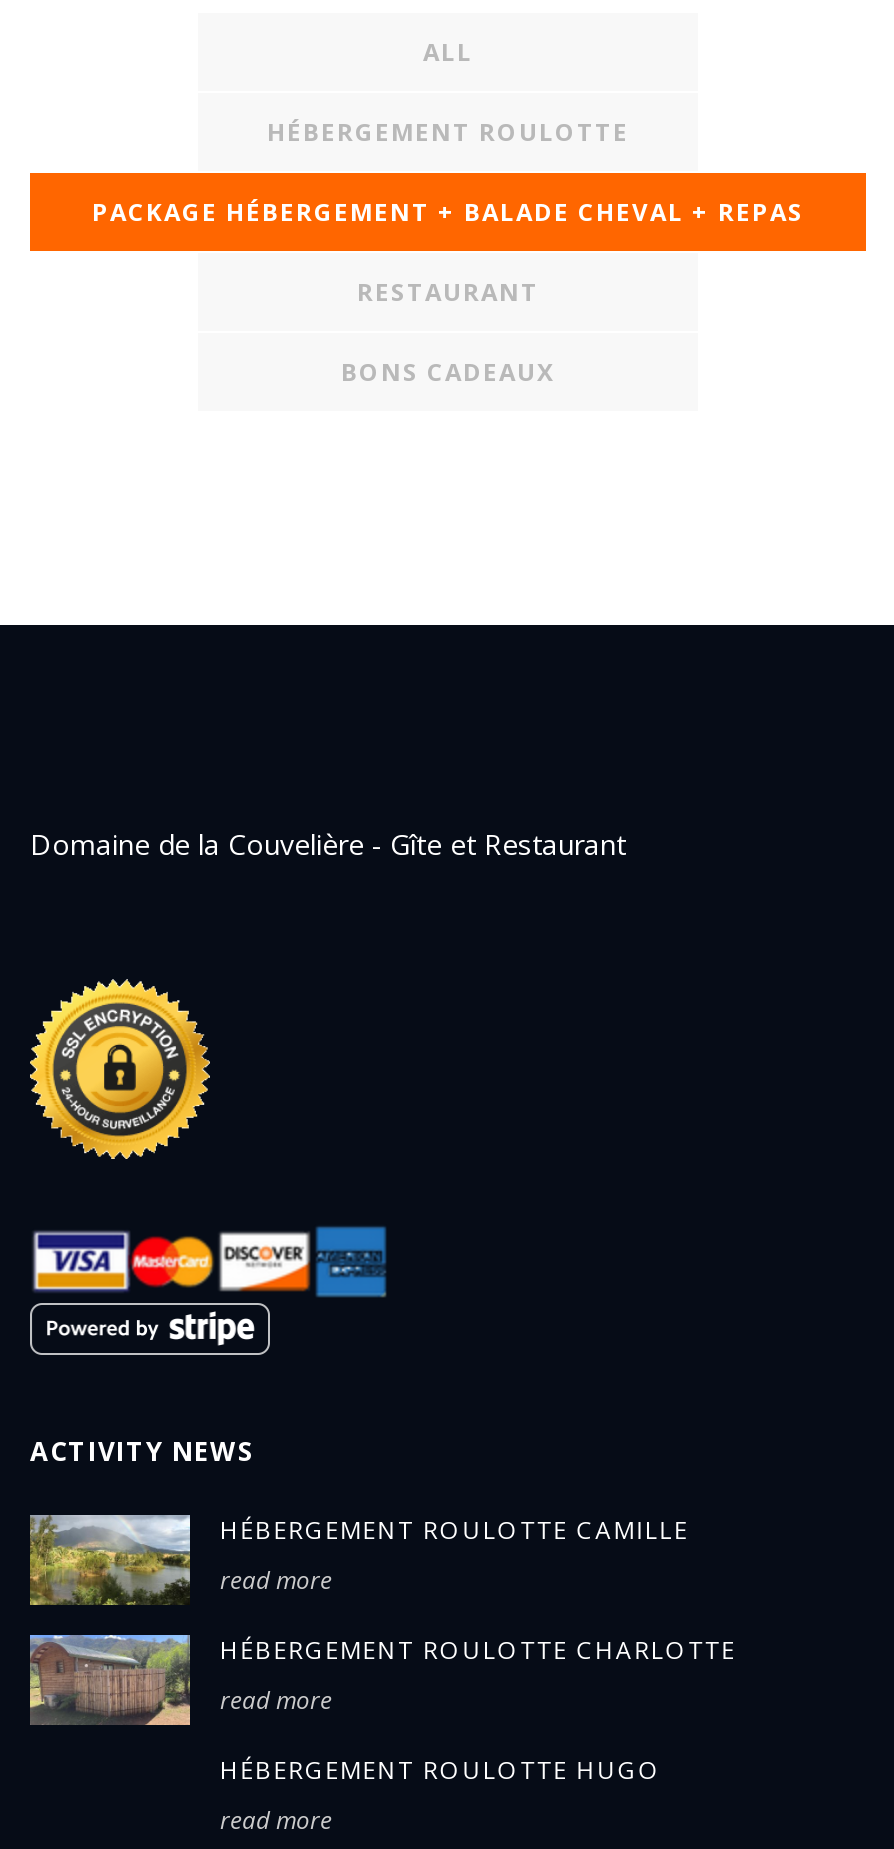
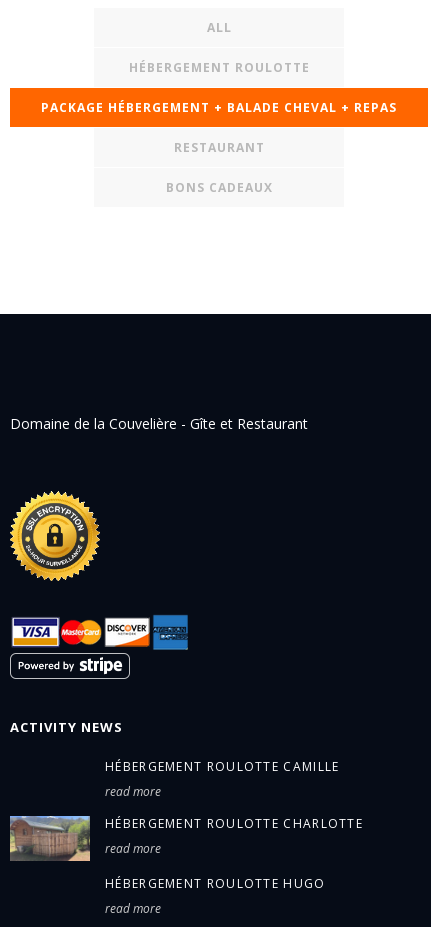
[28,1513,192,1607] [image] -> none

